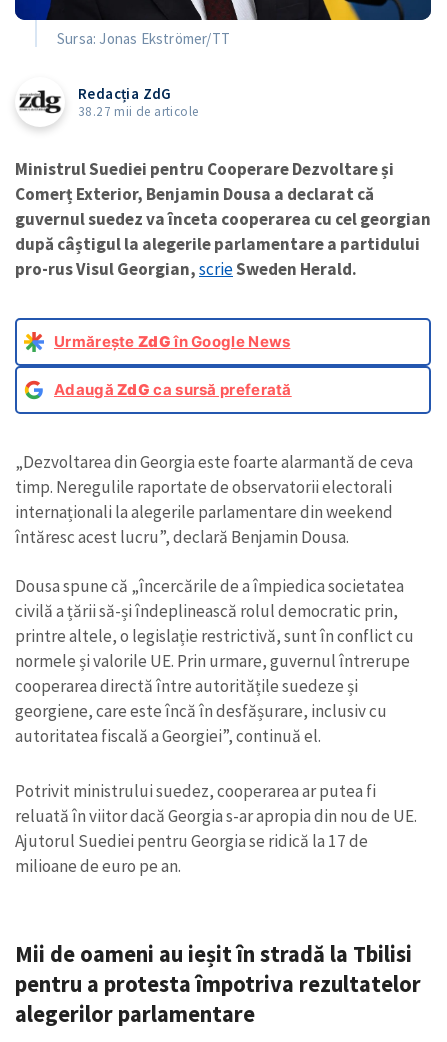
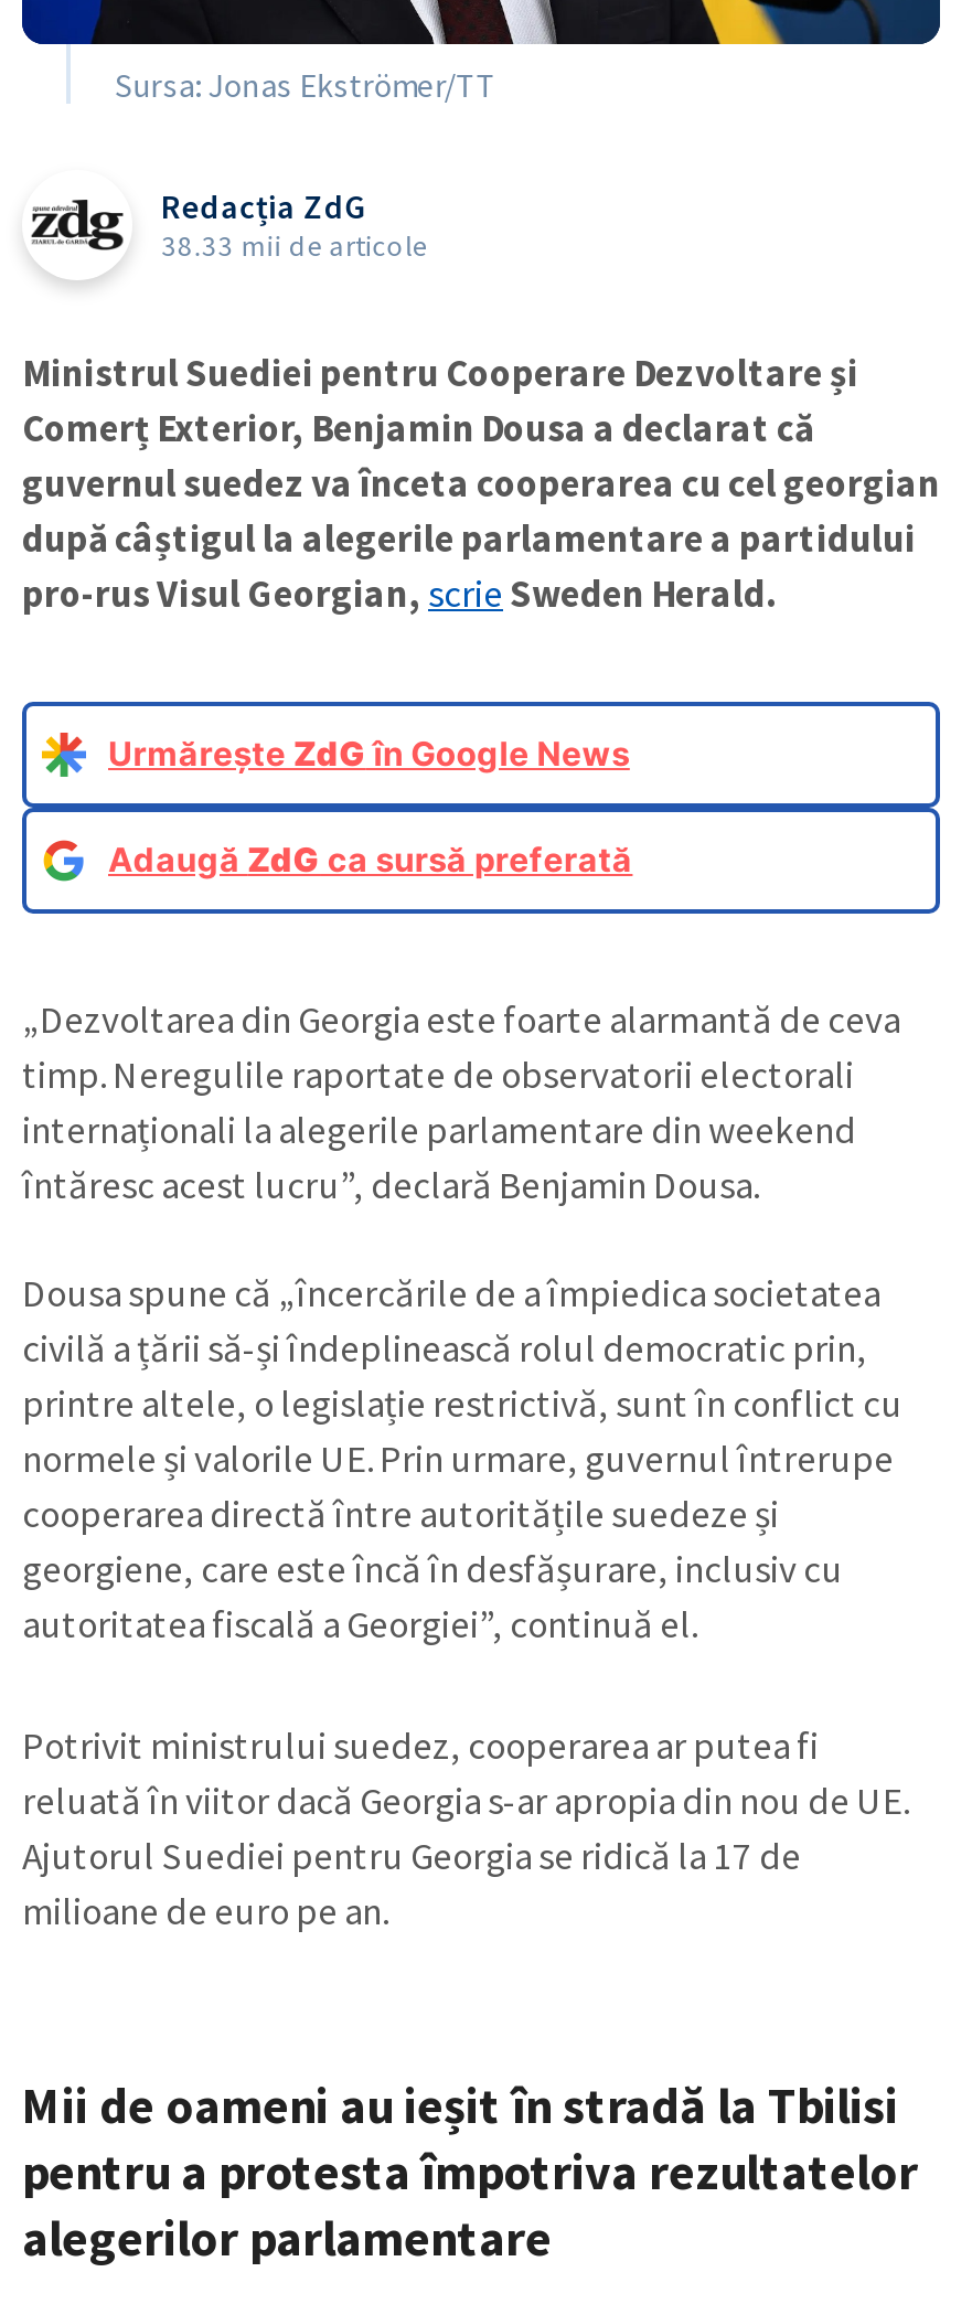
[78,103,198,120] 38.27 mii de articole -> [161,228,427,265] 38.33 mii de articole

